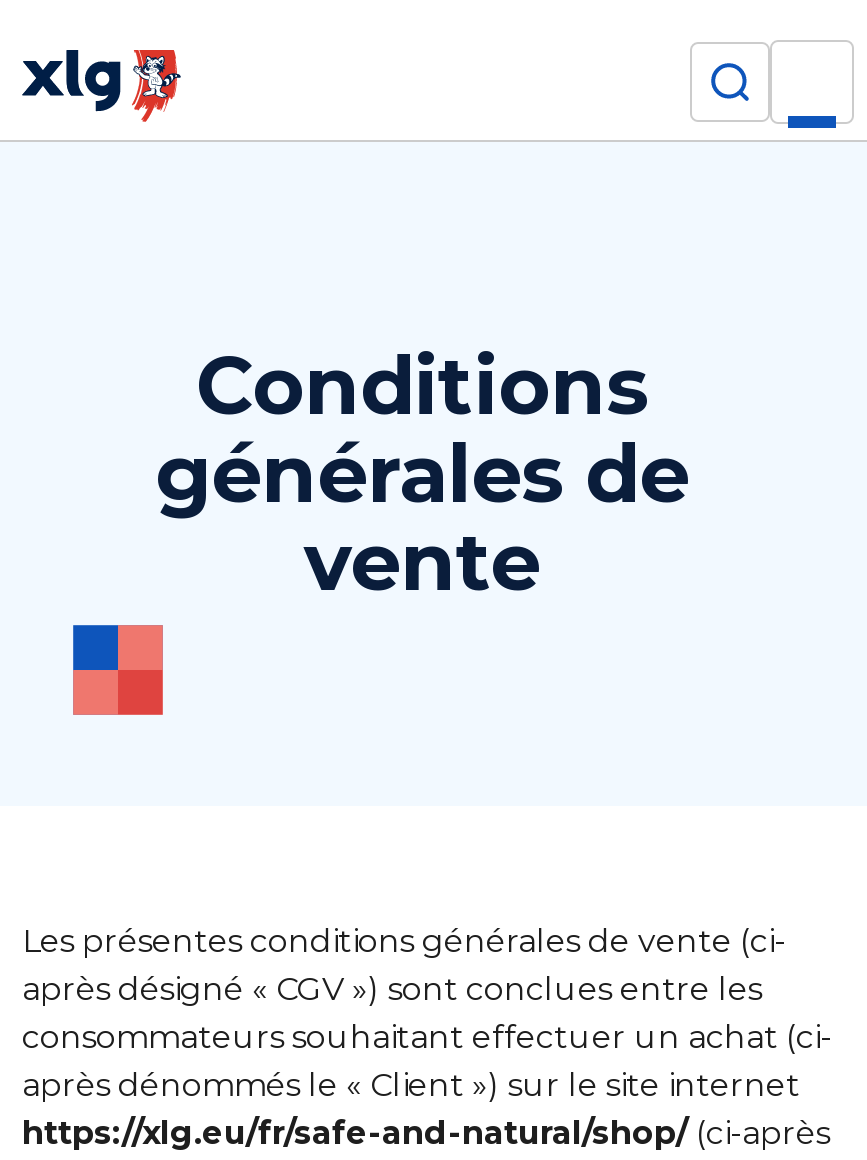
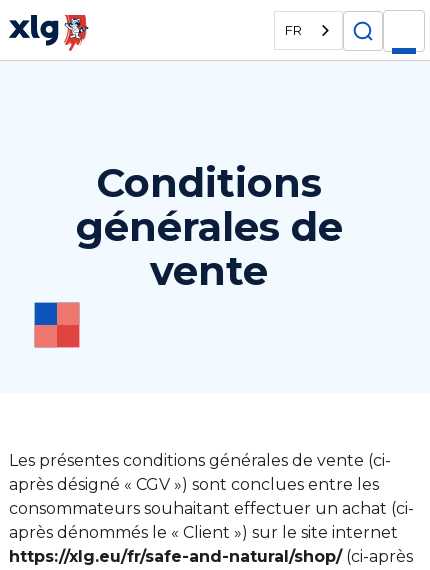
none -> [285,22,302,38] FR

